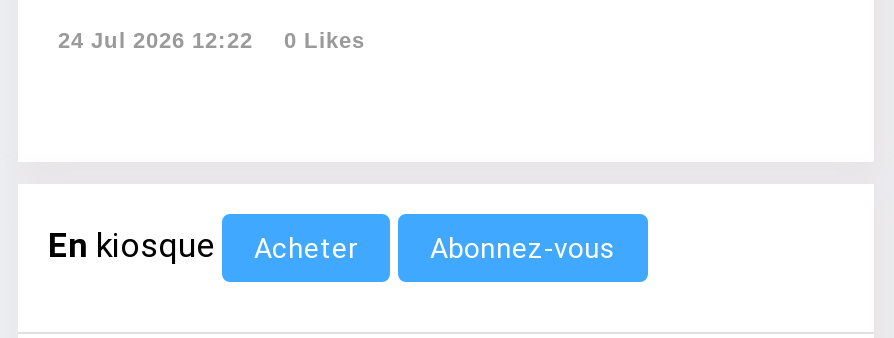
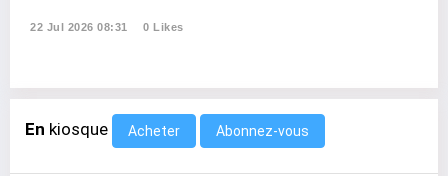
[58,28,365,52] 24 Jul 2026 12:22 0 Likes -> [30,21,183,33] 22 Jul 2026 08:31 0 Likes

